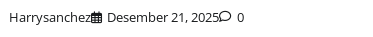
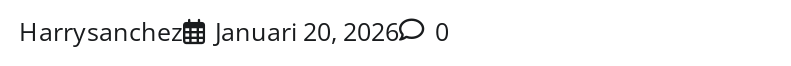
[9,8,244,26] Harrysanchez Desember 21, 2025 0 -> [19,13,449,49] Harrysanchez Januari 20, 2026 0

